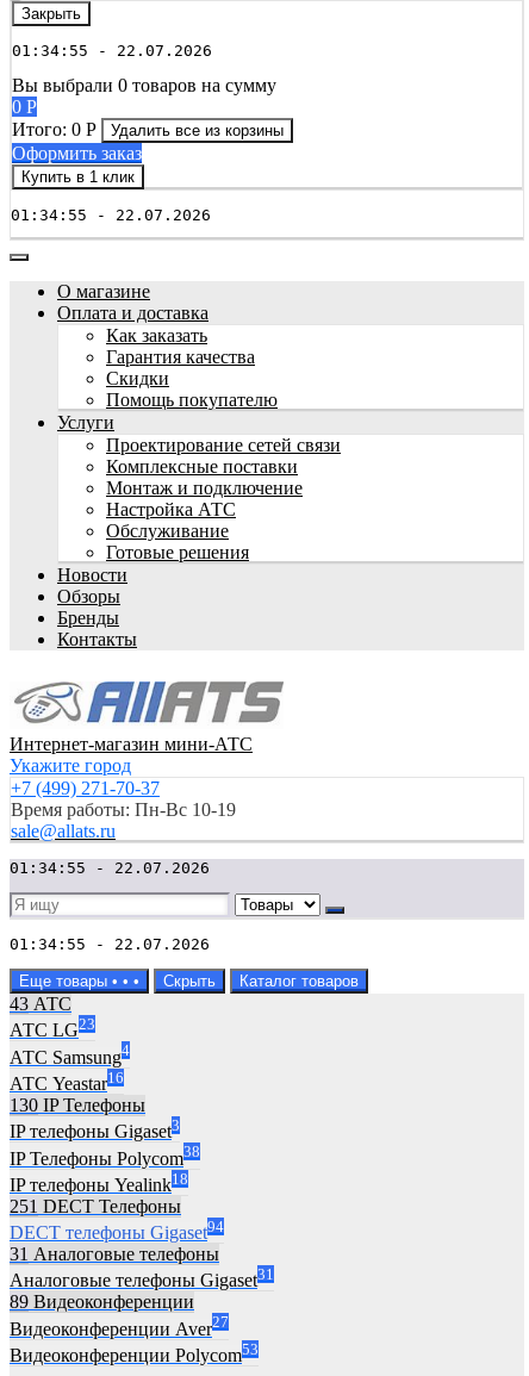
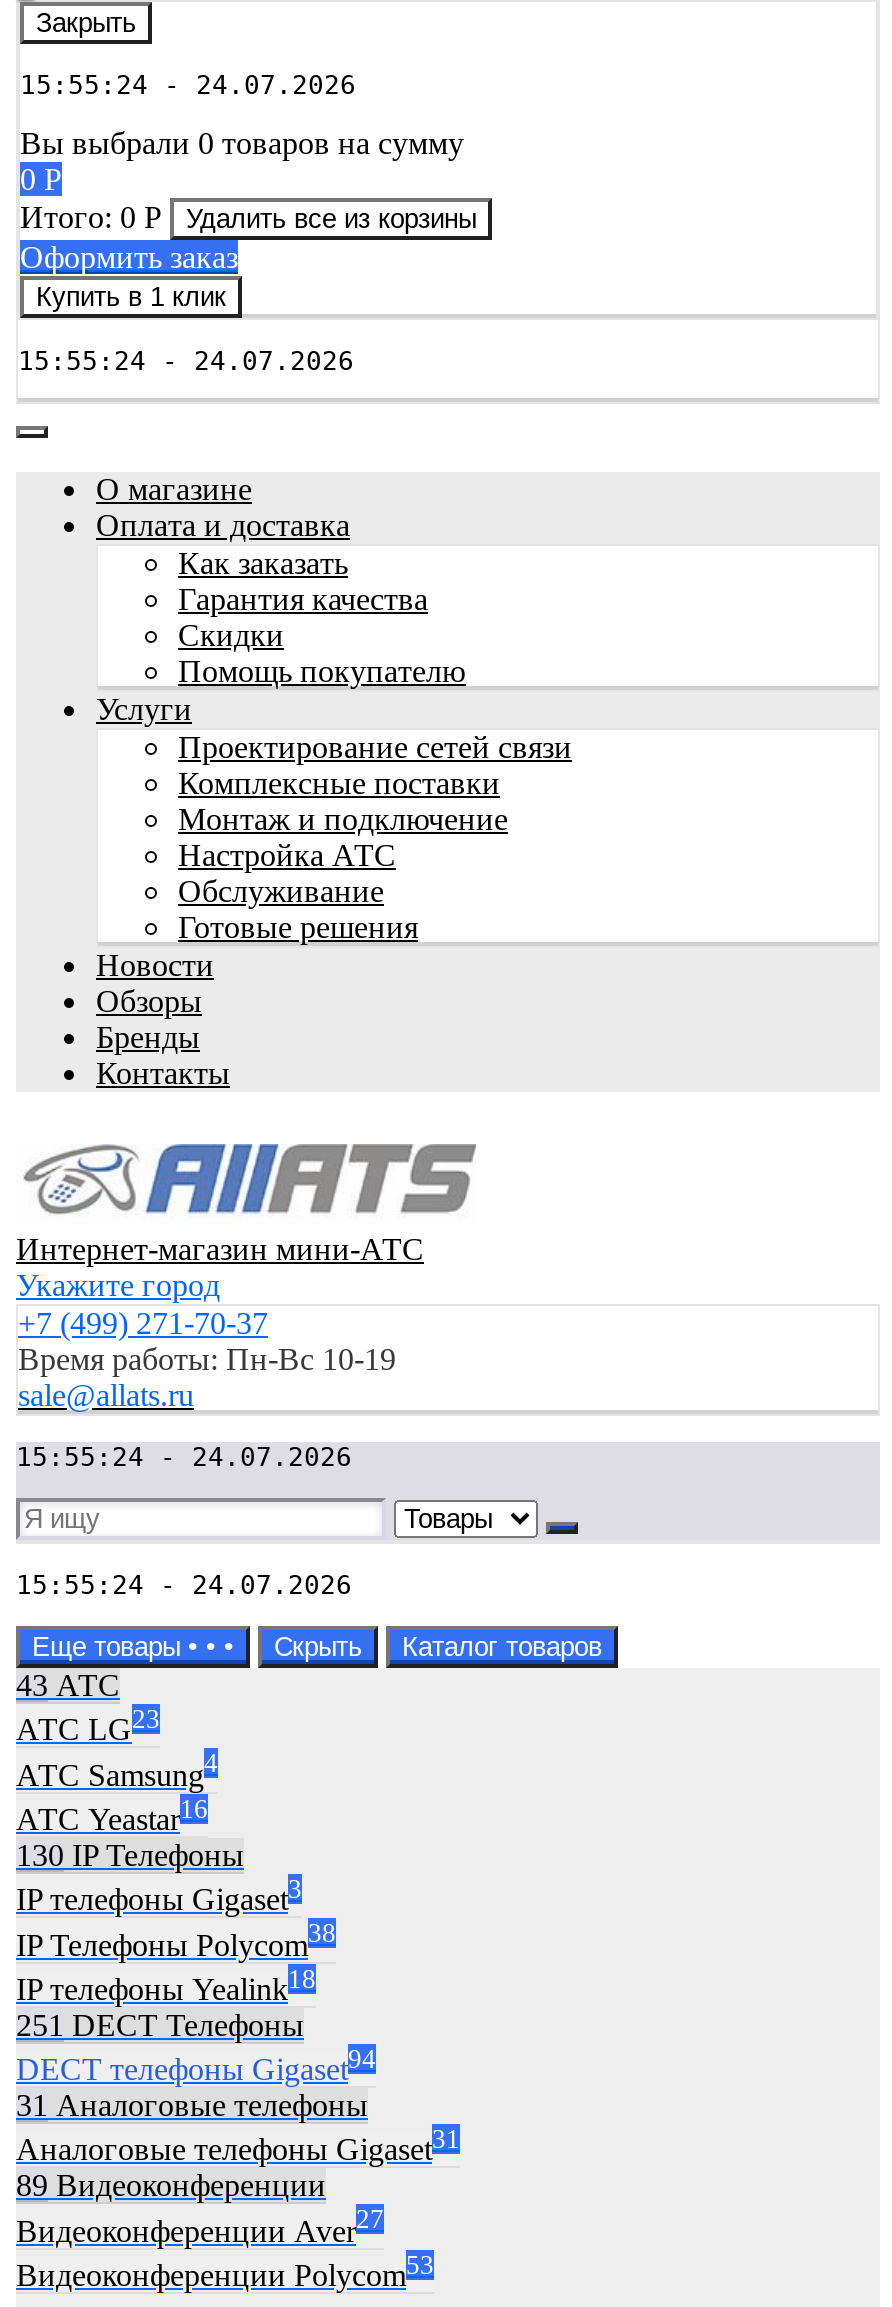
[12,42,212,60] 01:34:55 - 22.07.2026 -> [20,70,356,100] 15:55:24 - 24.07.2026
[11,206,211,224] 01:34:55 - 22.07.2026 -> [18,346,354,376] 15:55:24 - 24.07.2026
[10,859,210,877] 01:34:55 - 22.07.2026 -> [16,1442,352,1472] 15:55:24 - 24.07.2026
[10,935,210,953] 01:34:55 - 22.07.2026 -> [16,1570,352,1600] 15:55:24 - 24.07.2026

